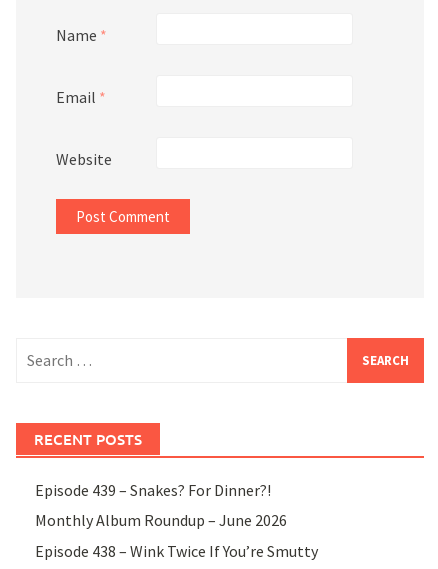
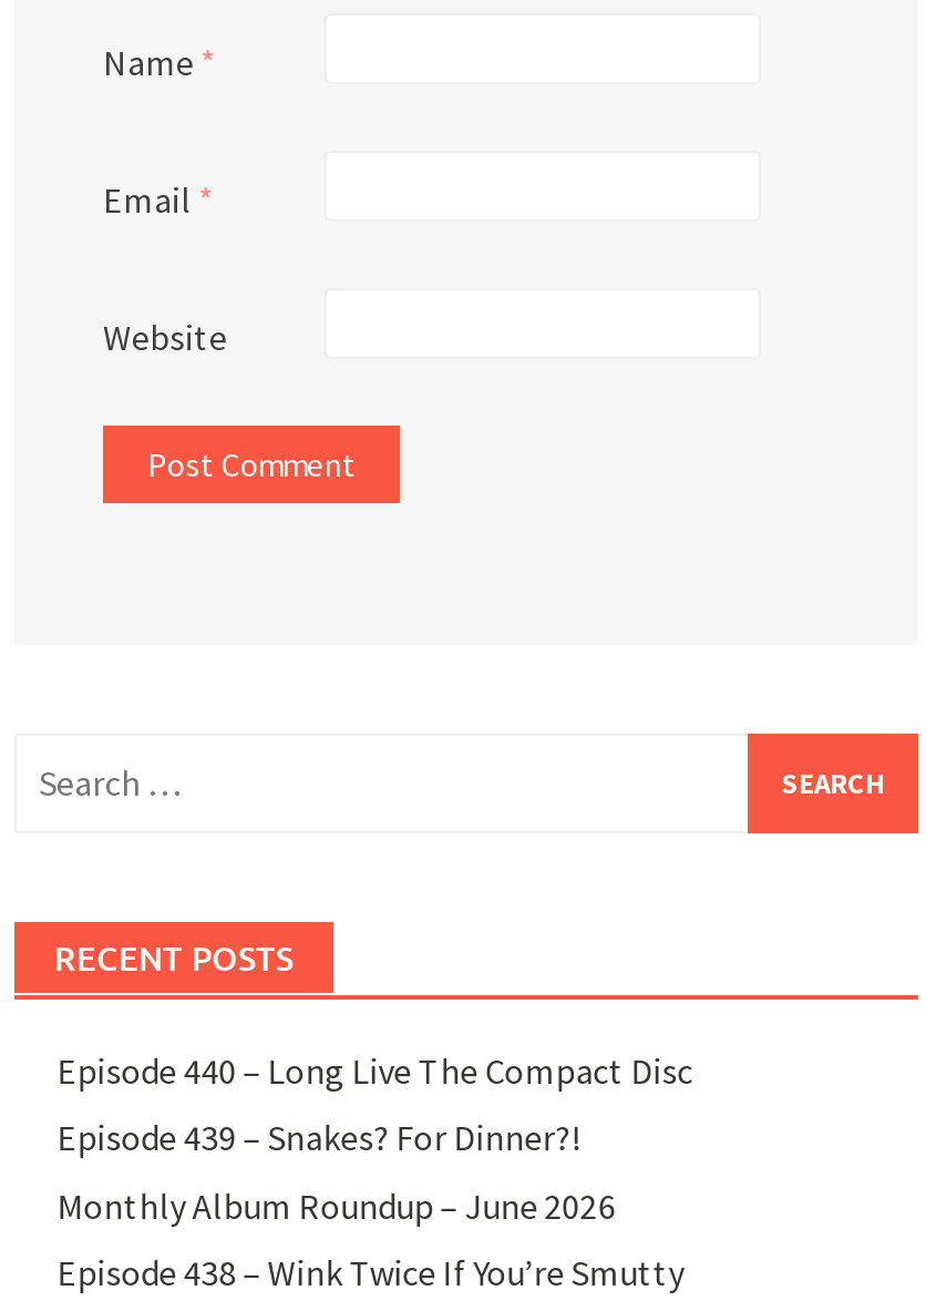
none -> [57,1048,693,1092] Episode 440 – Long Live The Compact Disc

